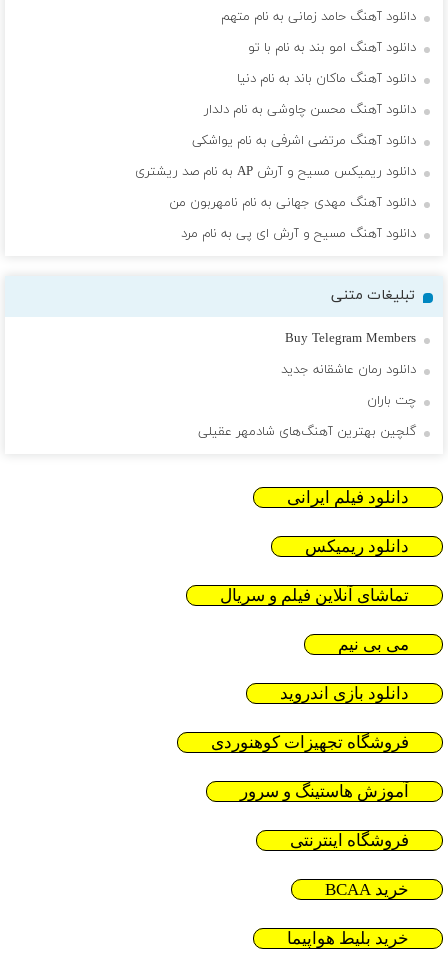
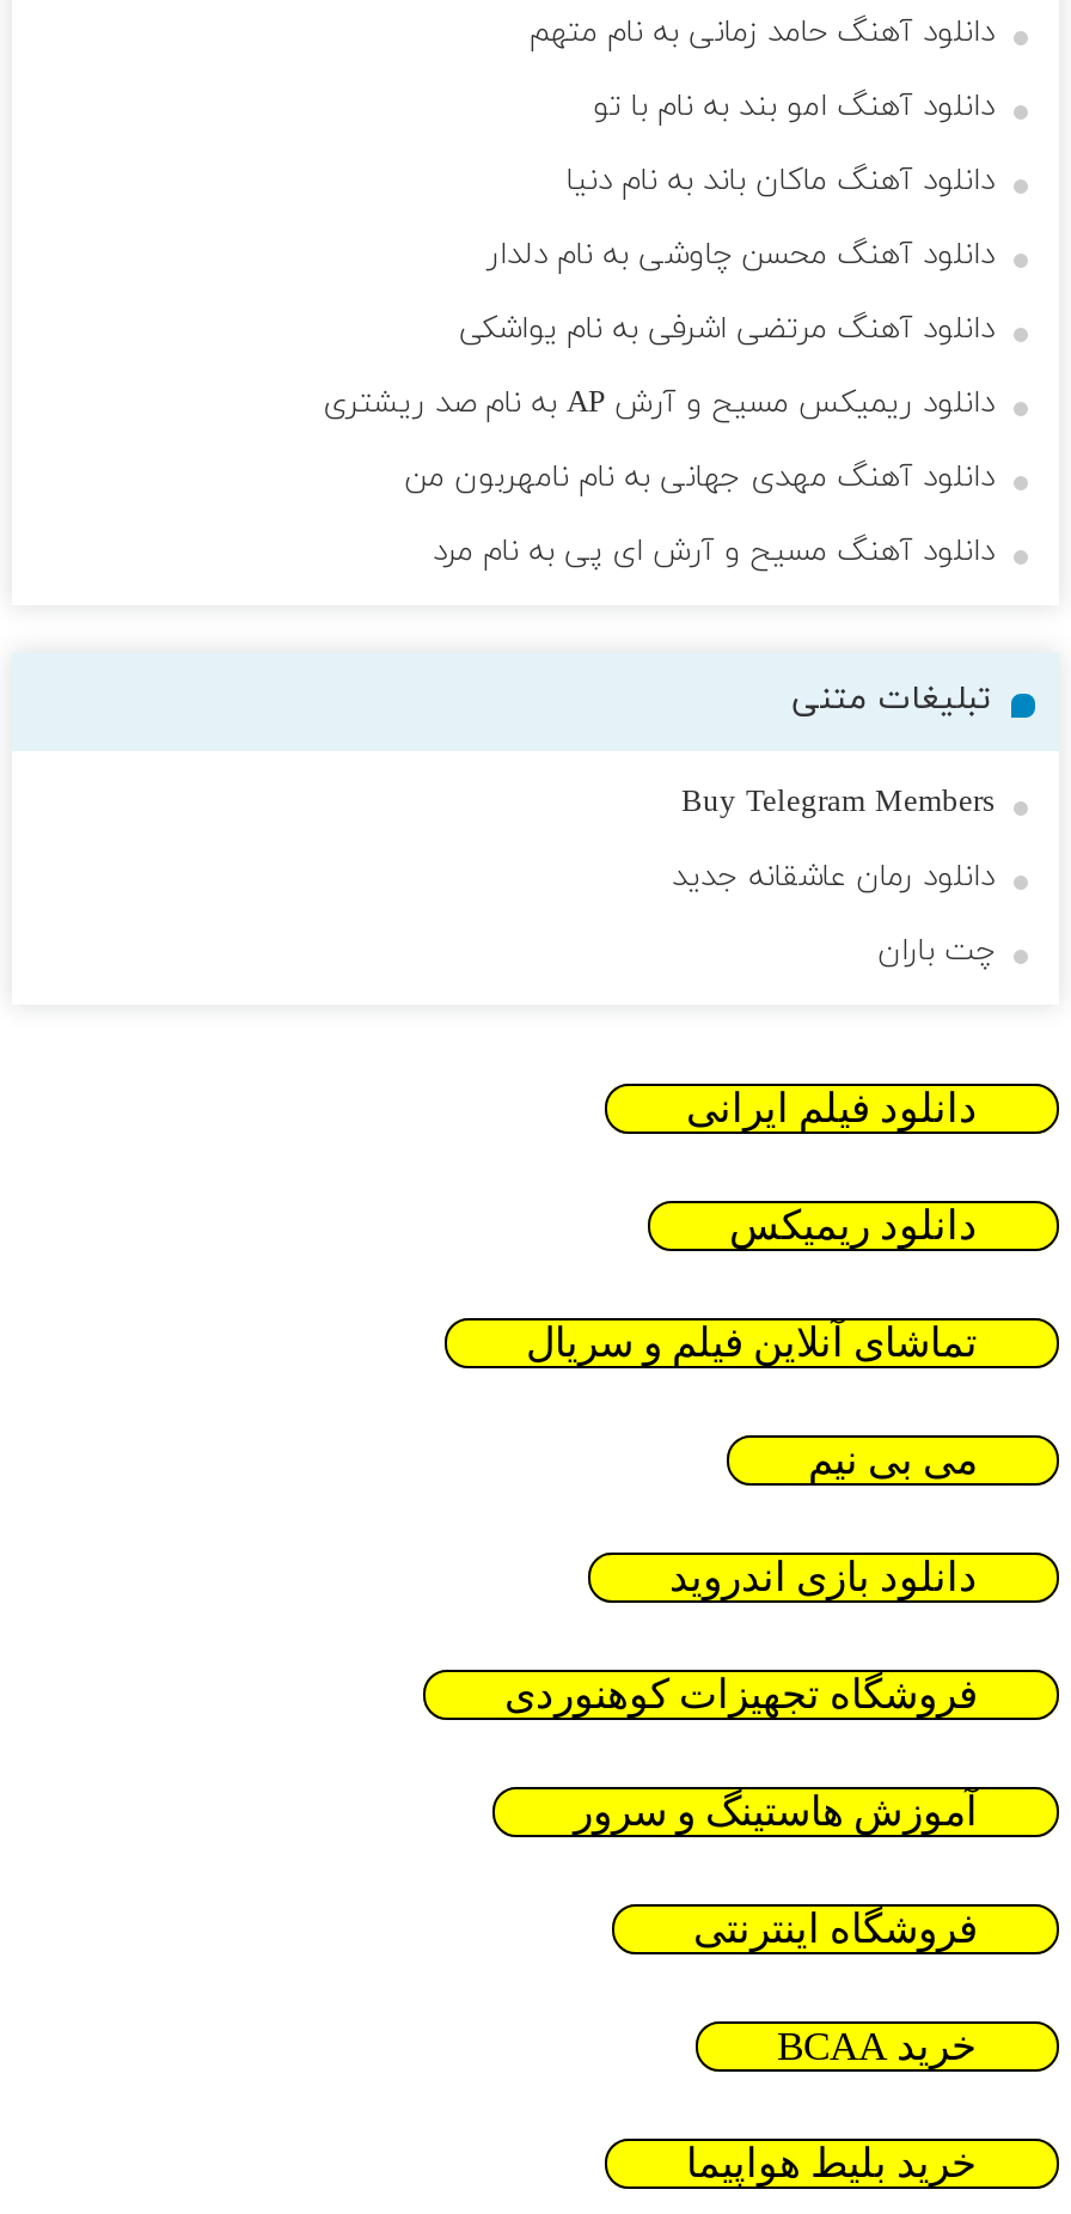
[198,422,416,440] گلچین بهترین آهنگ‌های شادمهر عقیلی -> none

